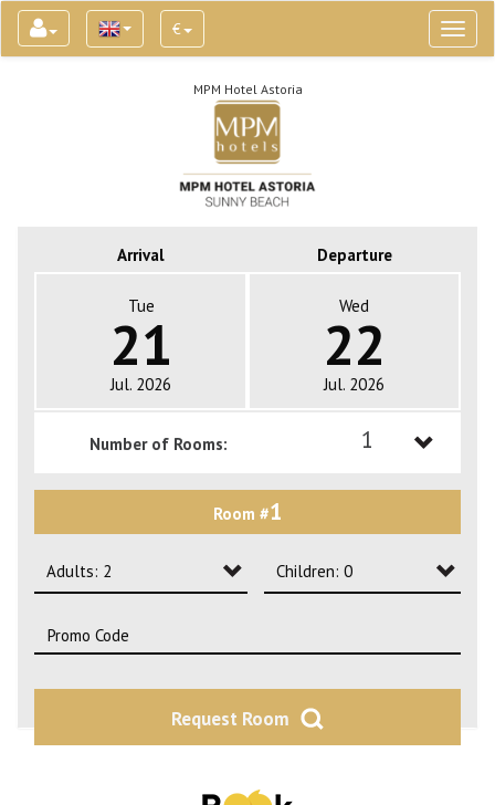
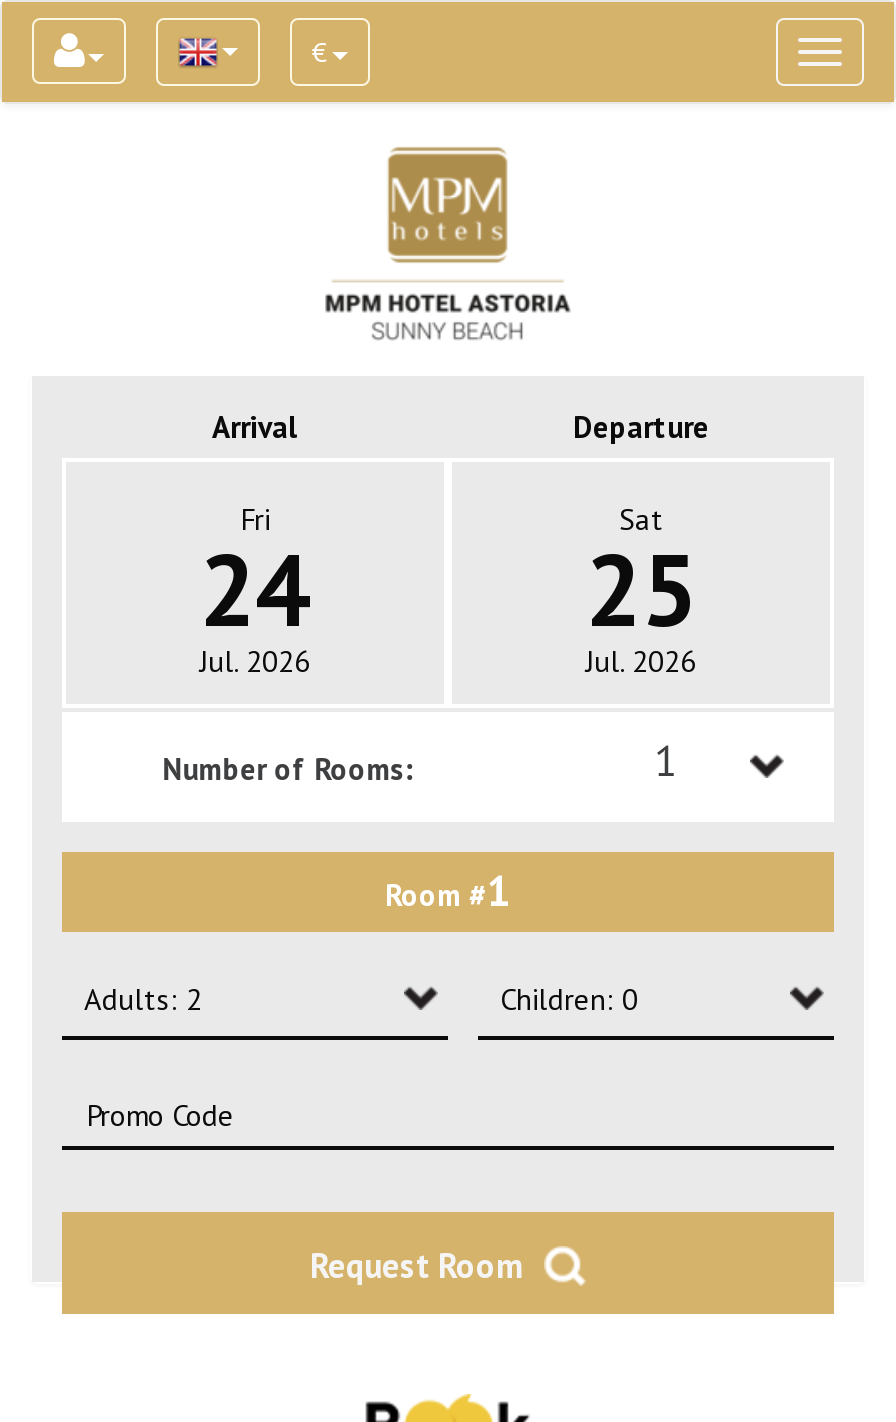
[193,81,302,97] MPM Hotel Astoria -> none
[110,295,172,380] Tue | 21 -> [199,500,311,654] Fri | 24
[323,295,385,380] Wed | 22 -> [585,500,697,654] Sat | 25

